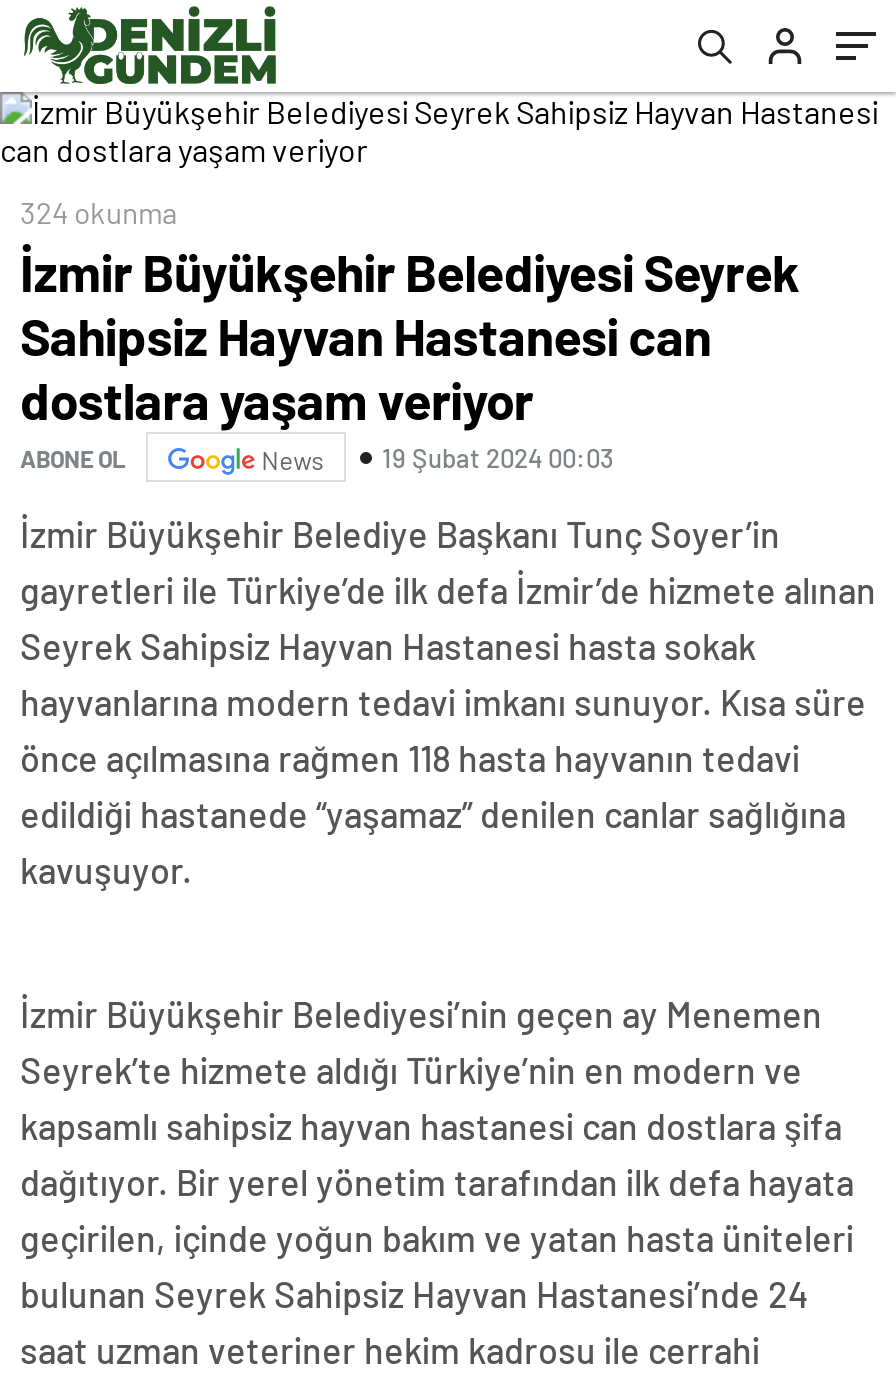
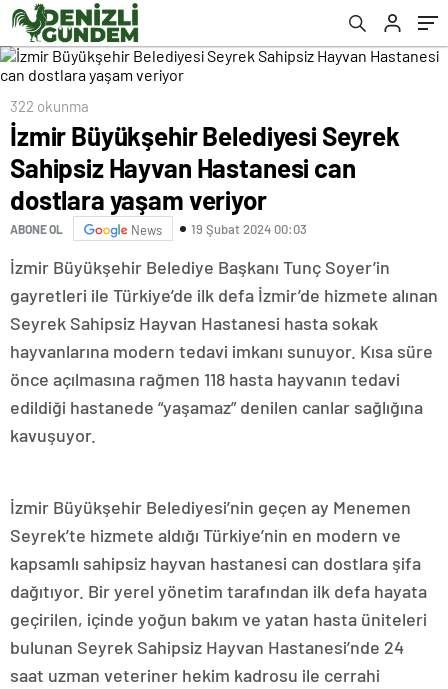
[20,194,178,230] 324 okunma -> [10,97,89,115] 322 okunma

